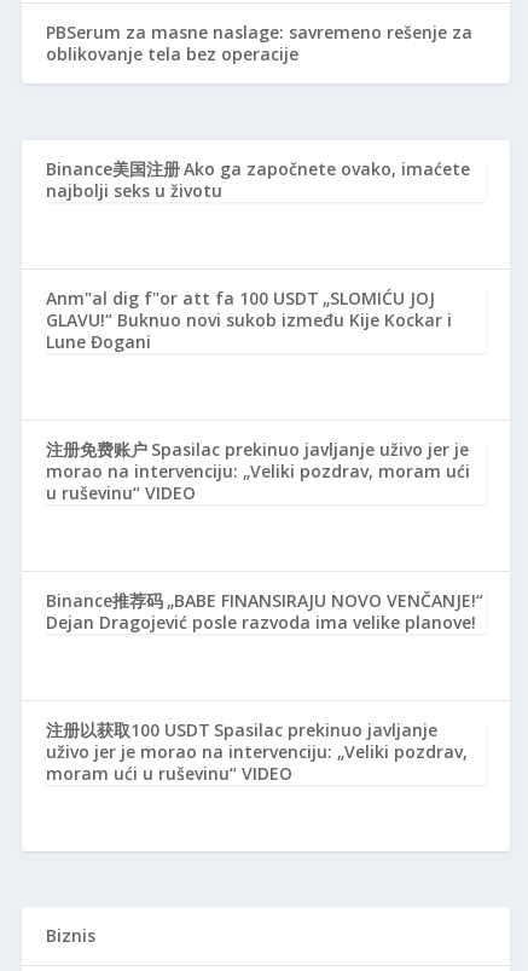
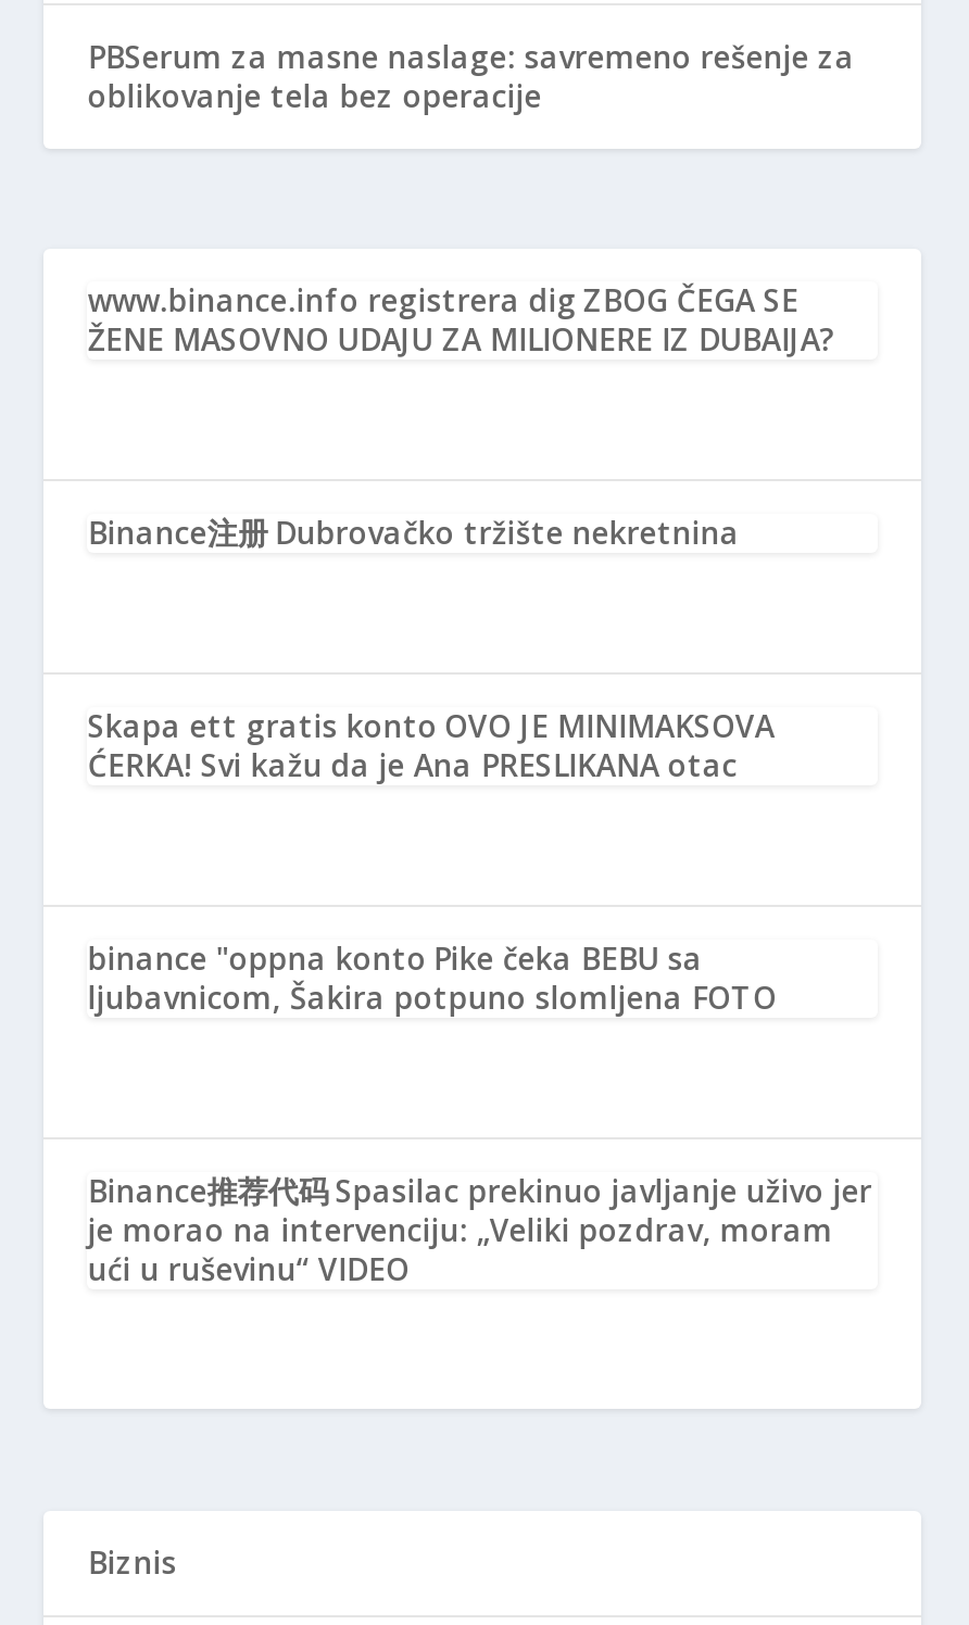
[46,157,470,202] Binance美国注册 Ako ga započnete ovako, imaćete | najbolji seks u životu -> [88,280,835,360] www.binance.info registrera dig ZBOG ČEGA SE | ŽENE MASOVNO UDAJU ZA MILIONERE IZ DUBAIJA?
[46,286,452,353] Anm"al dig f"or att fa 100 USDT „SLOMIĆU JOJ | GLAVU!“ Buknuo novi sukob između Kije Kockar i | Lune Đogani -> [88,512,740,554] Binance注册 Dubrovačko tržište nekretnina
[46,437,470,504] 注册免费账户 Spasilac prekinuo javljanje uživo jer je | morao na intervenciju: „Veliki pozdrav, moram ući | u ruševinu“ VIDEO -> [88,706,774,786] Skapa ett gratis konto OVO JE MINIMAKSOVA | ĆERKA! Svi kažu da je Ana PRESLIKANA otac
[46,589,484,633] Binance推荐码 „BABE FINANSIRAJU NOVO VENČANJE!“ | Dejan Dragojević posle razvoda ima velike planove! -> [88,938,777,1018] binance "oppna konto Pike čeka BEBU sa | ljubavnicom, Šakira potpuno slomljena FOTO
[46,718,468,785] 注册以获取100 USDT Spasilac prekinuo javljanje | uživo jer je morao na intervenciju: „Veliki pozdrav, | moram ući u ruševinu“ VIDEO -> [88,1171,872,1290] Binance推荐代码 Spasilac prekinuo javljanje uživo jer | je morao na intervenciju: „Veliki pozdrav, moram | ući u ruševinu“ VIDEO

